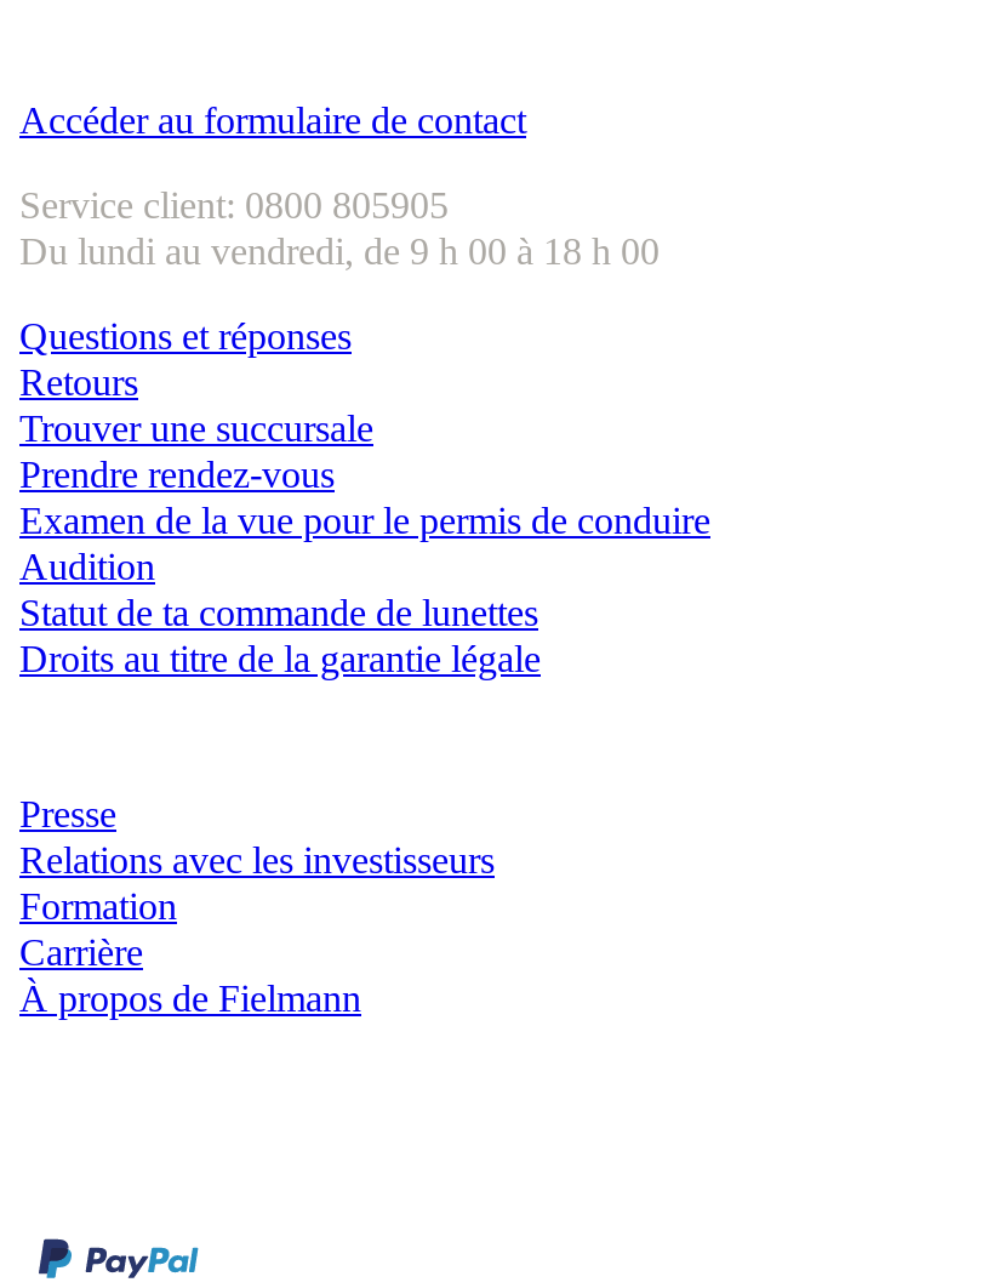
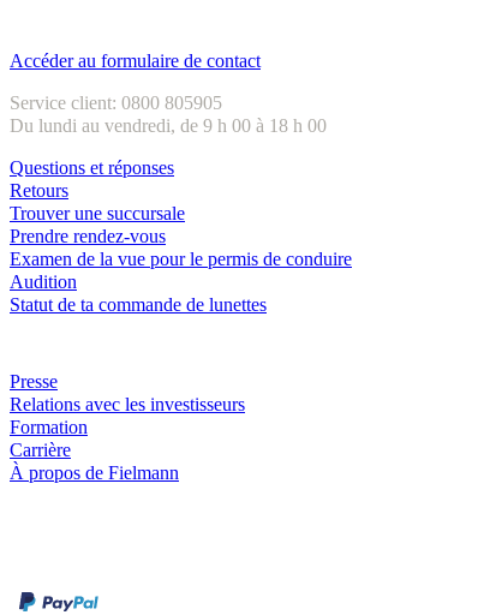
[19,637,541,679] Droits au titre de la garantie légale -> none

